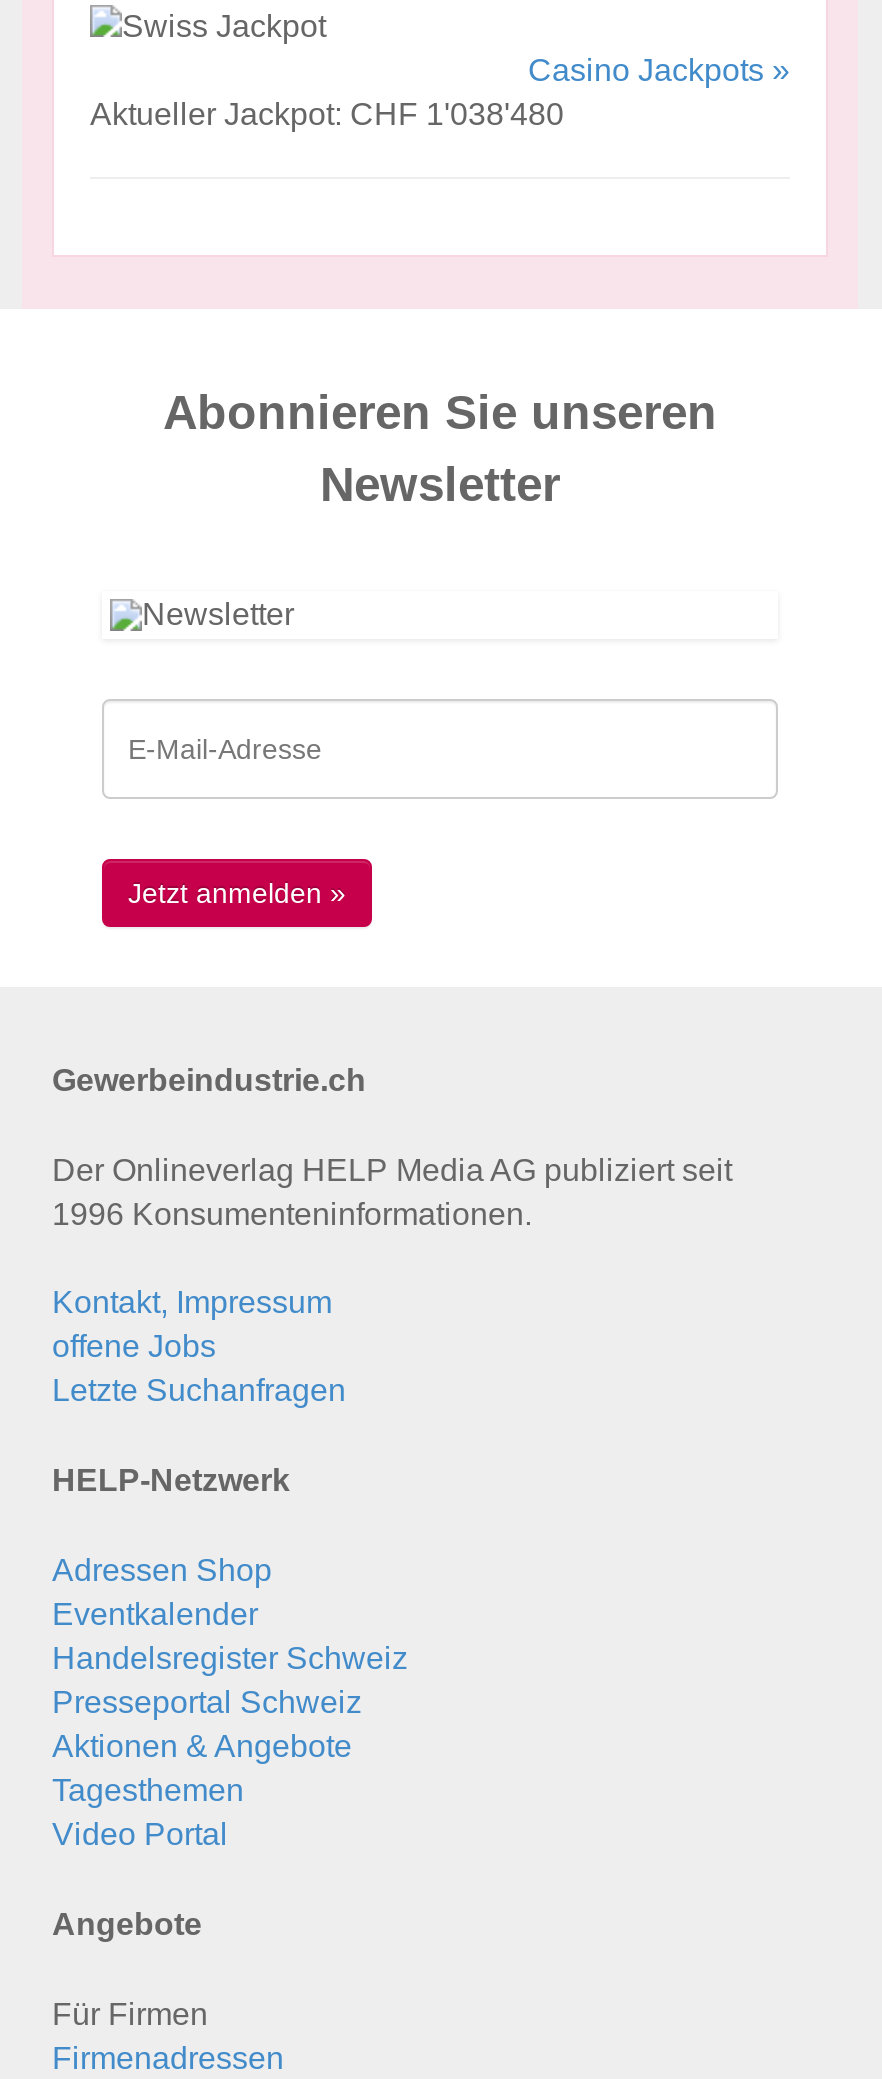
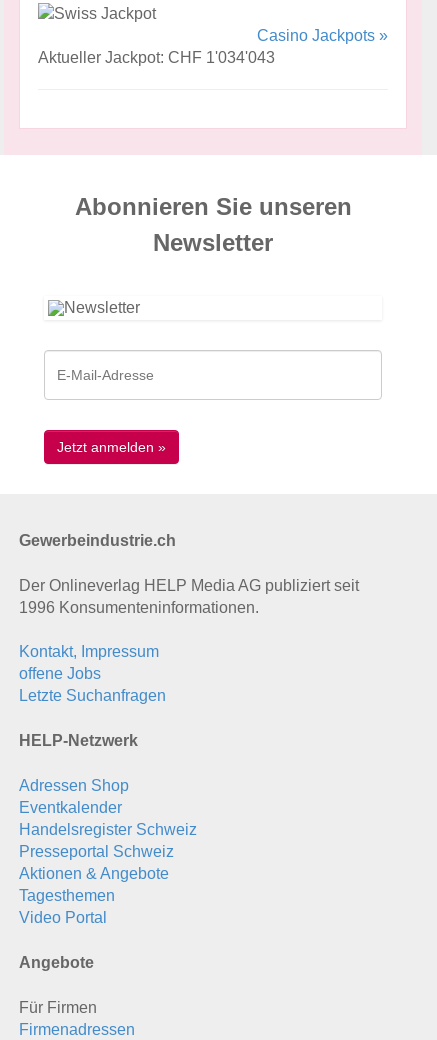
[90,96,564,130] Aktueller Jackpot: CHF 1'038'480 -> [38,49,275,66] Aktueller Jackpot: CHF 1'034'043

